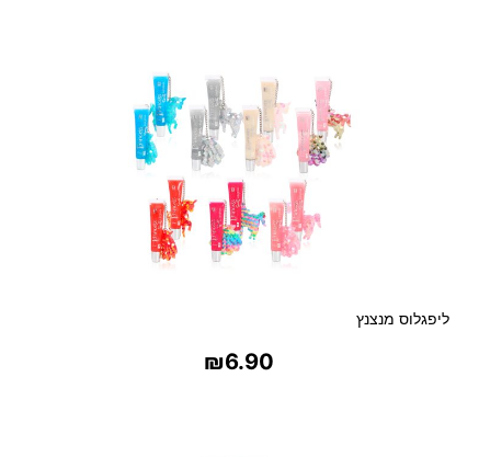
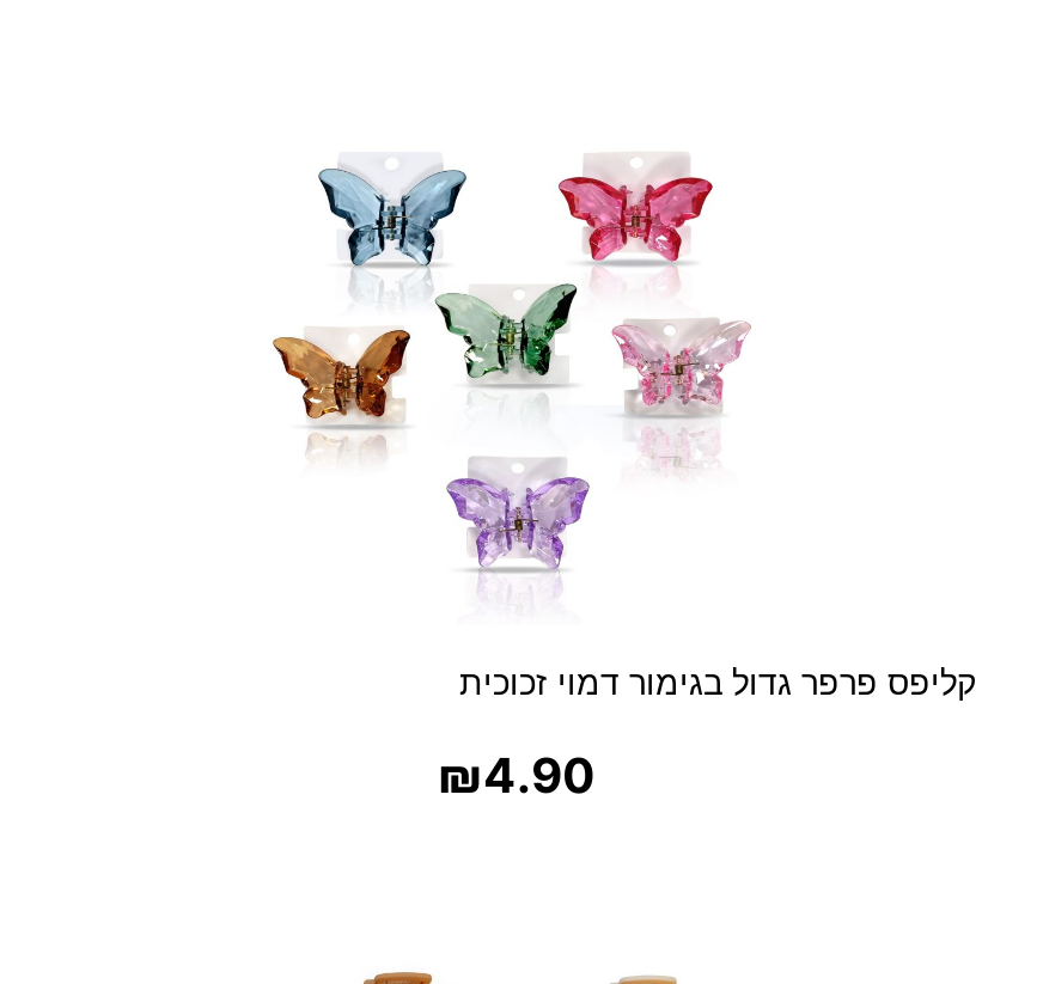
[127,75,449,328] [image] | ליפגלוס מנצנץ -> [270,152,976,702] [image] | קליפס פרפר גדול בגימור דמוי זכוכית
[204,349,274,375] ₪6.90 -> [438,748,596,805] ₪4.90

